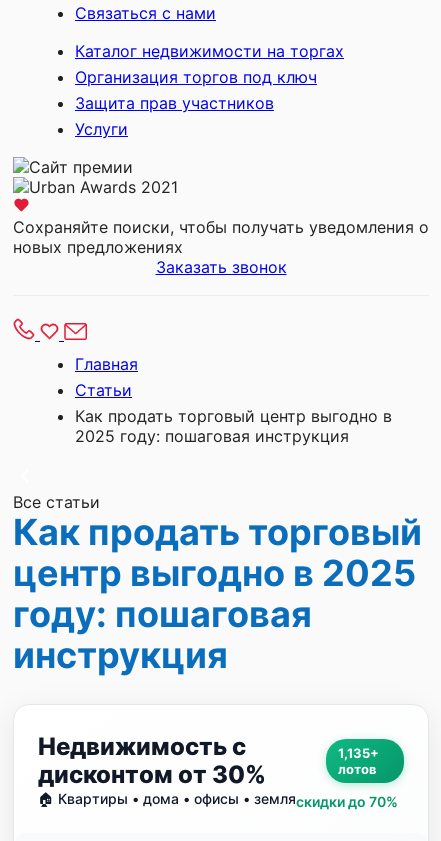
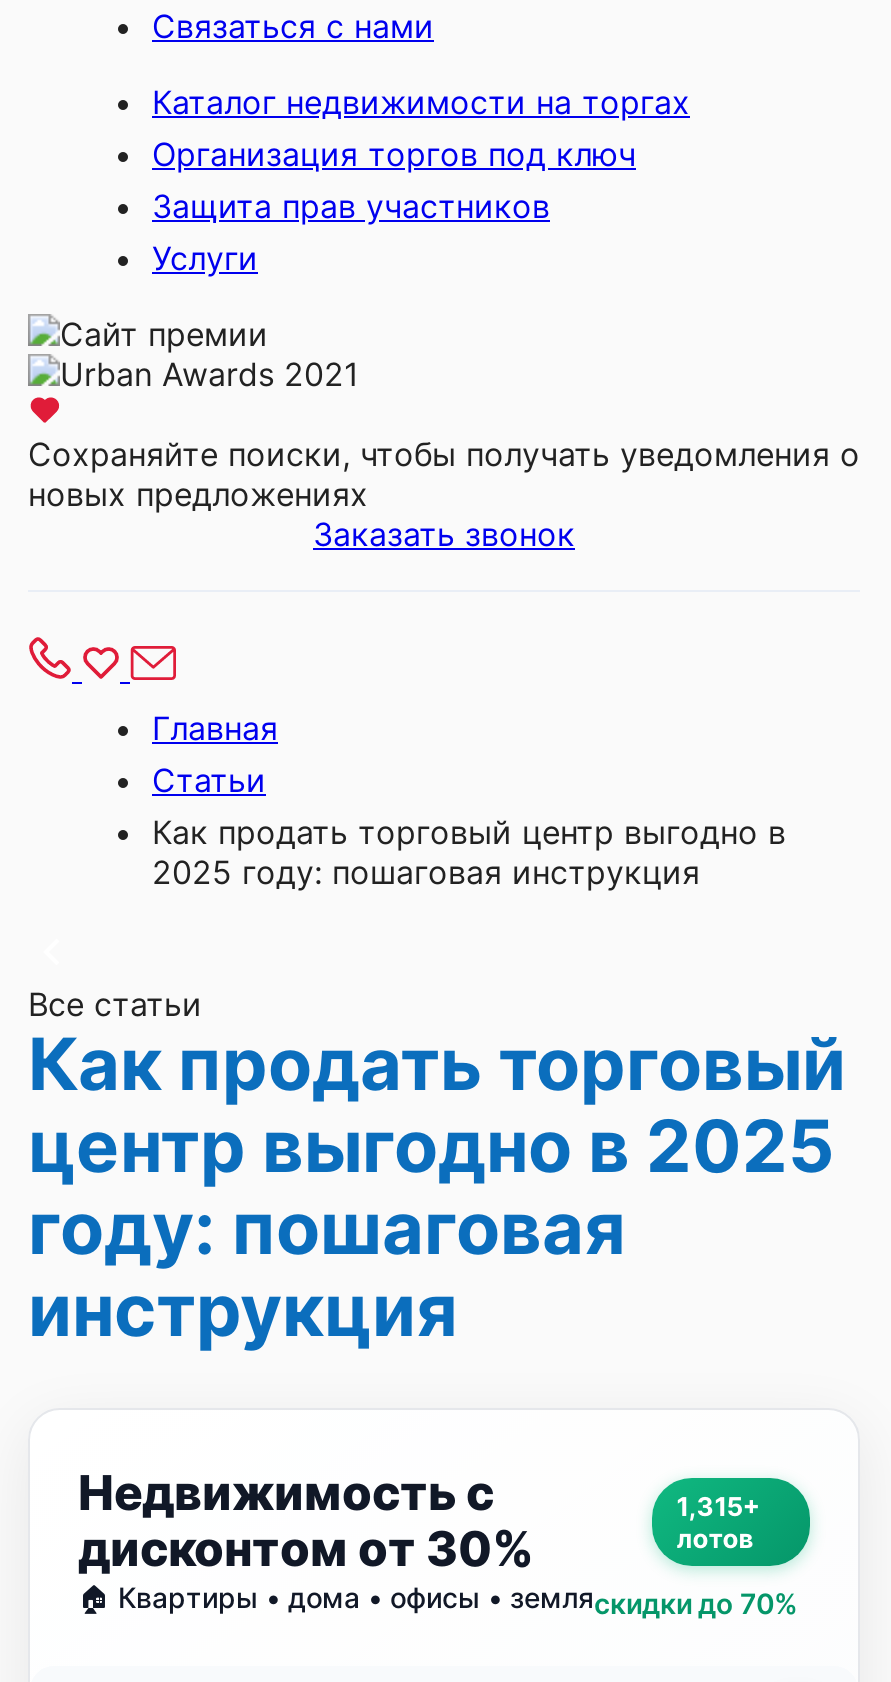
[338,745,379,761] 1,135+ -> [677,1490,761,1522] 1,315+

